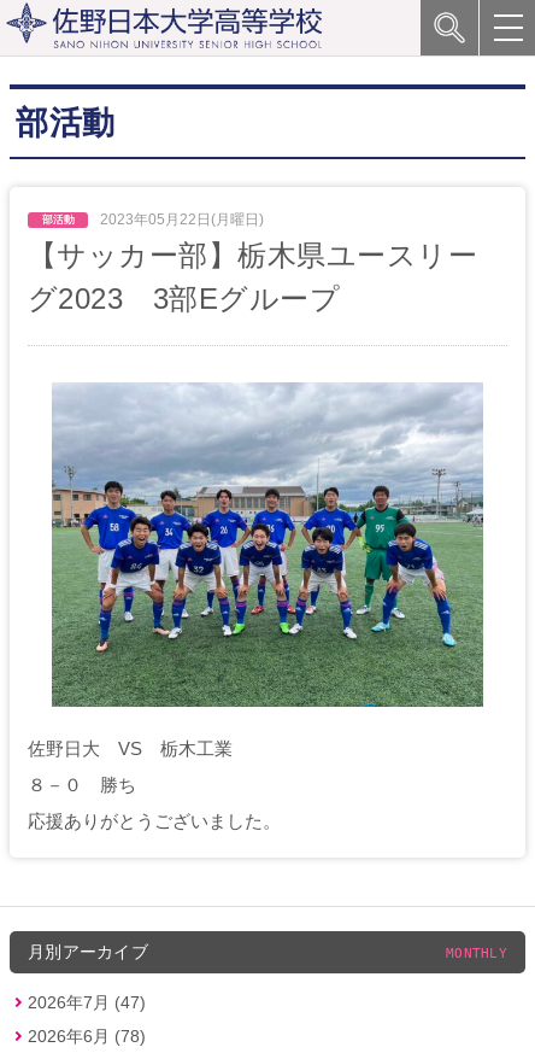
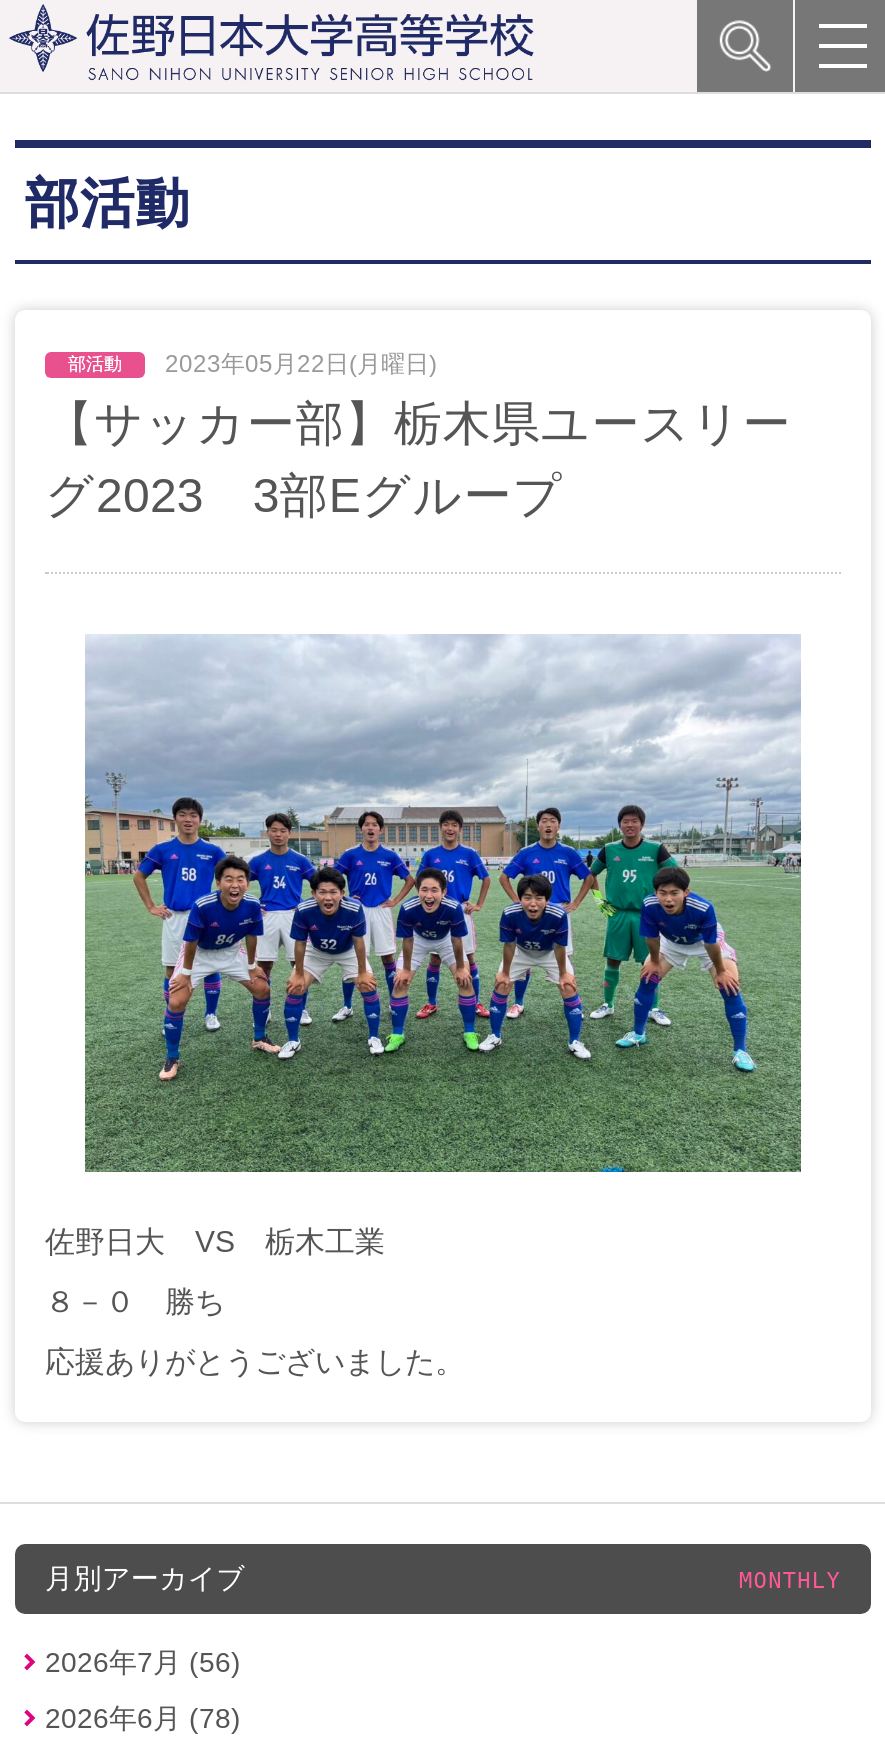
[28,992,146,1012] 2026年7月 (47) -> [45,1645,241,1677] 2026年7月 (56)

